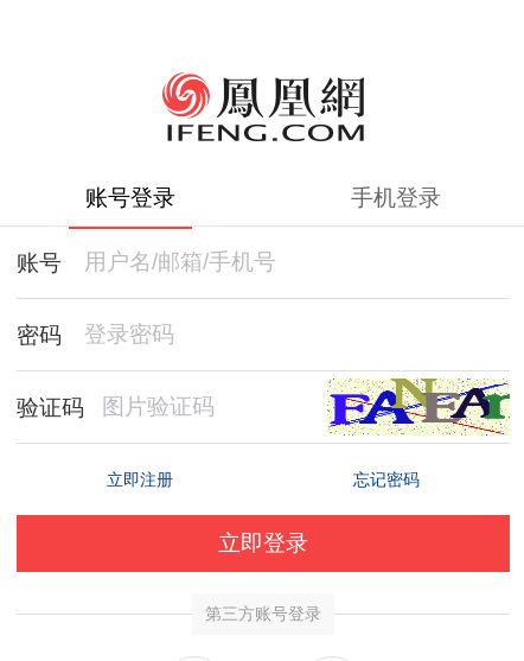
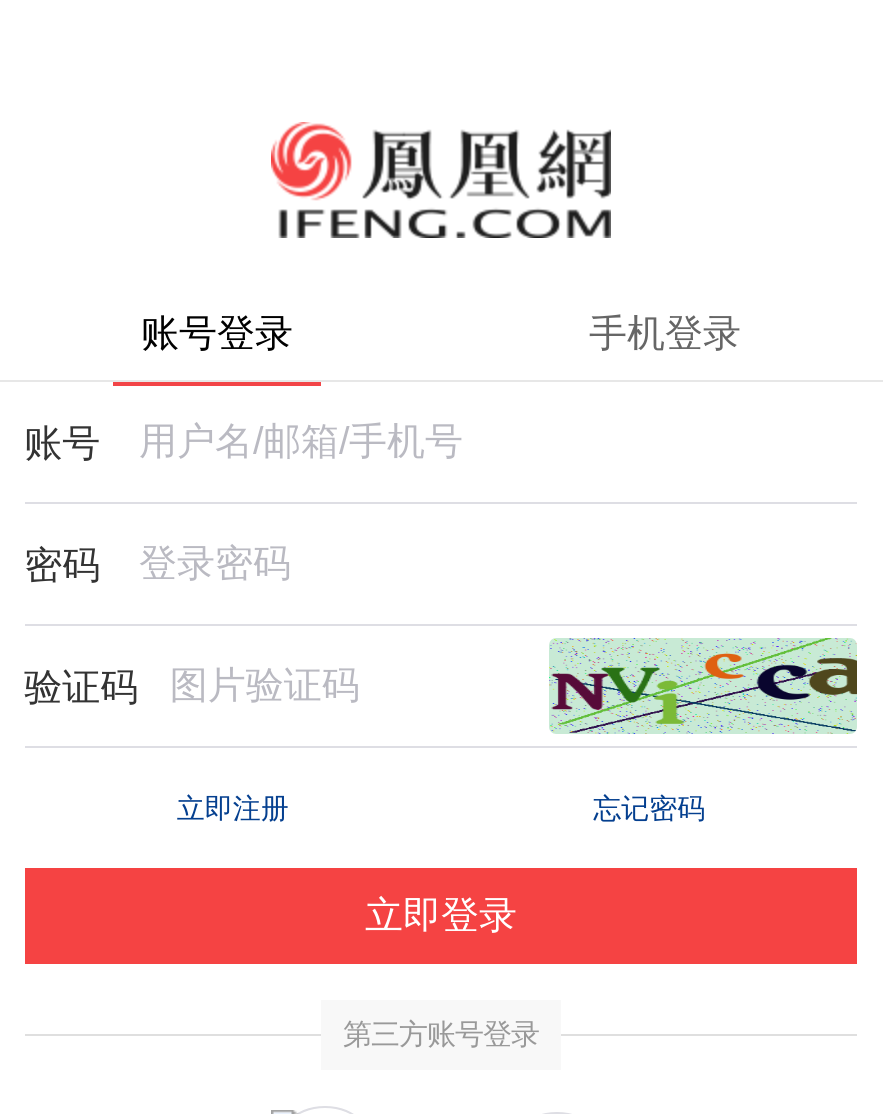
[327,377,511,436] [image] -> [549,636,859,734] [image]

